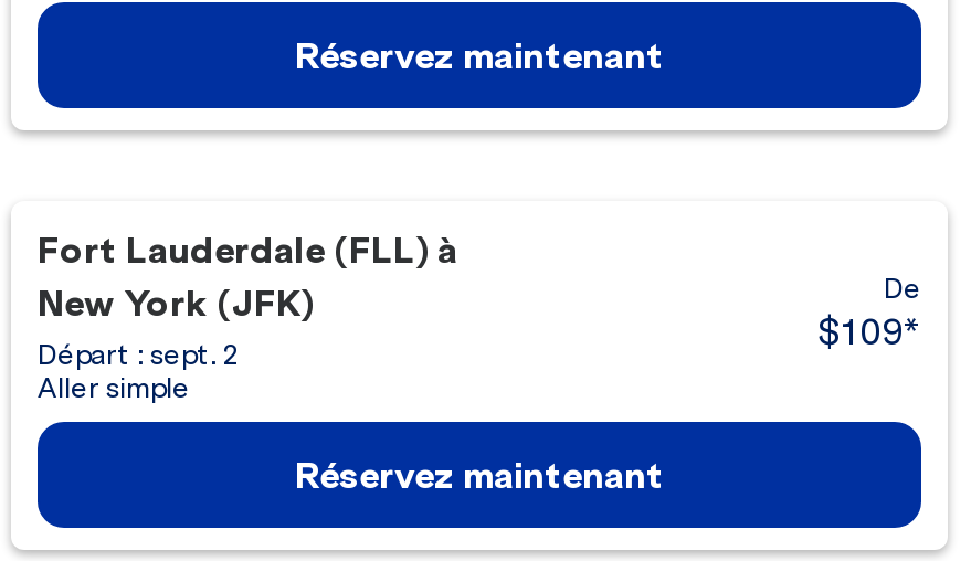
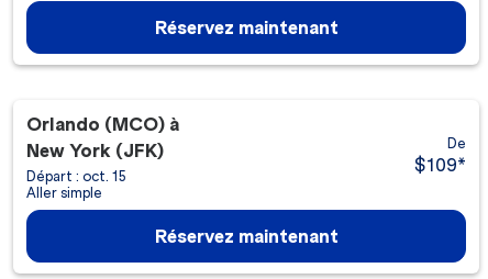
[38,227,457,272] Fort Lauderdale (FLL) à -> [26,113,179,135] Orlando (MCO) à
[38,338,239,371] Départ : sept. 2 -> [26,168,126,185] Départ : oct. 15

